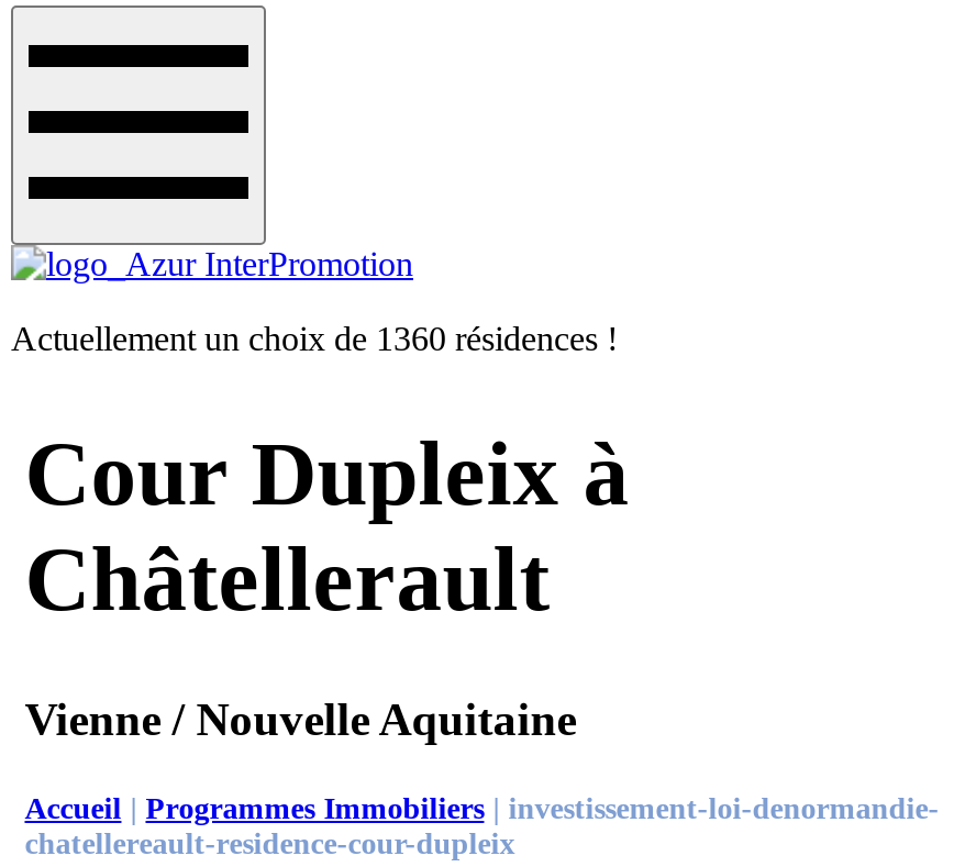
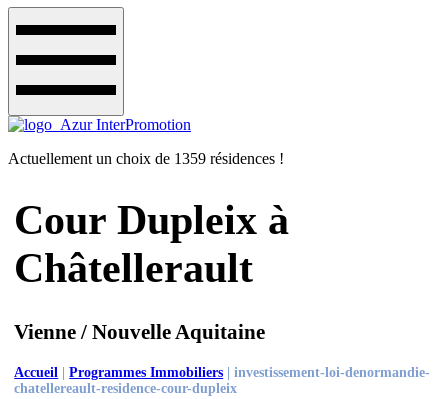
[11,320,618,357] Actuellement un choix de 1360 résidences ! -> [8,150,284,167] Actuellement un choix de 1359 résidences !

